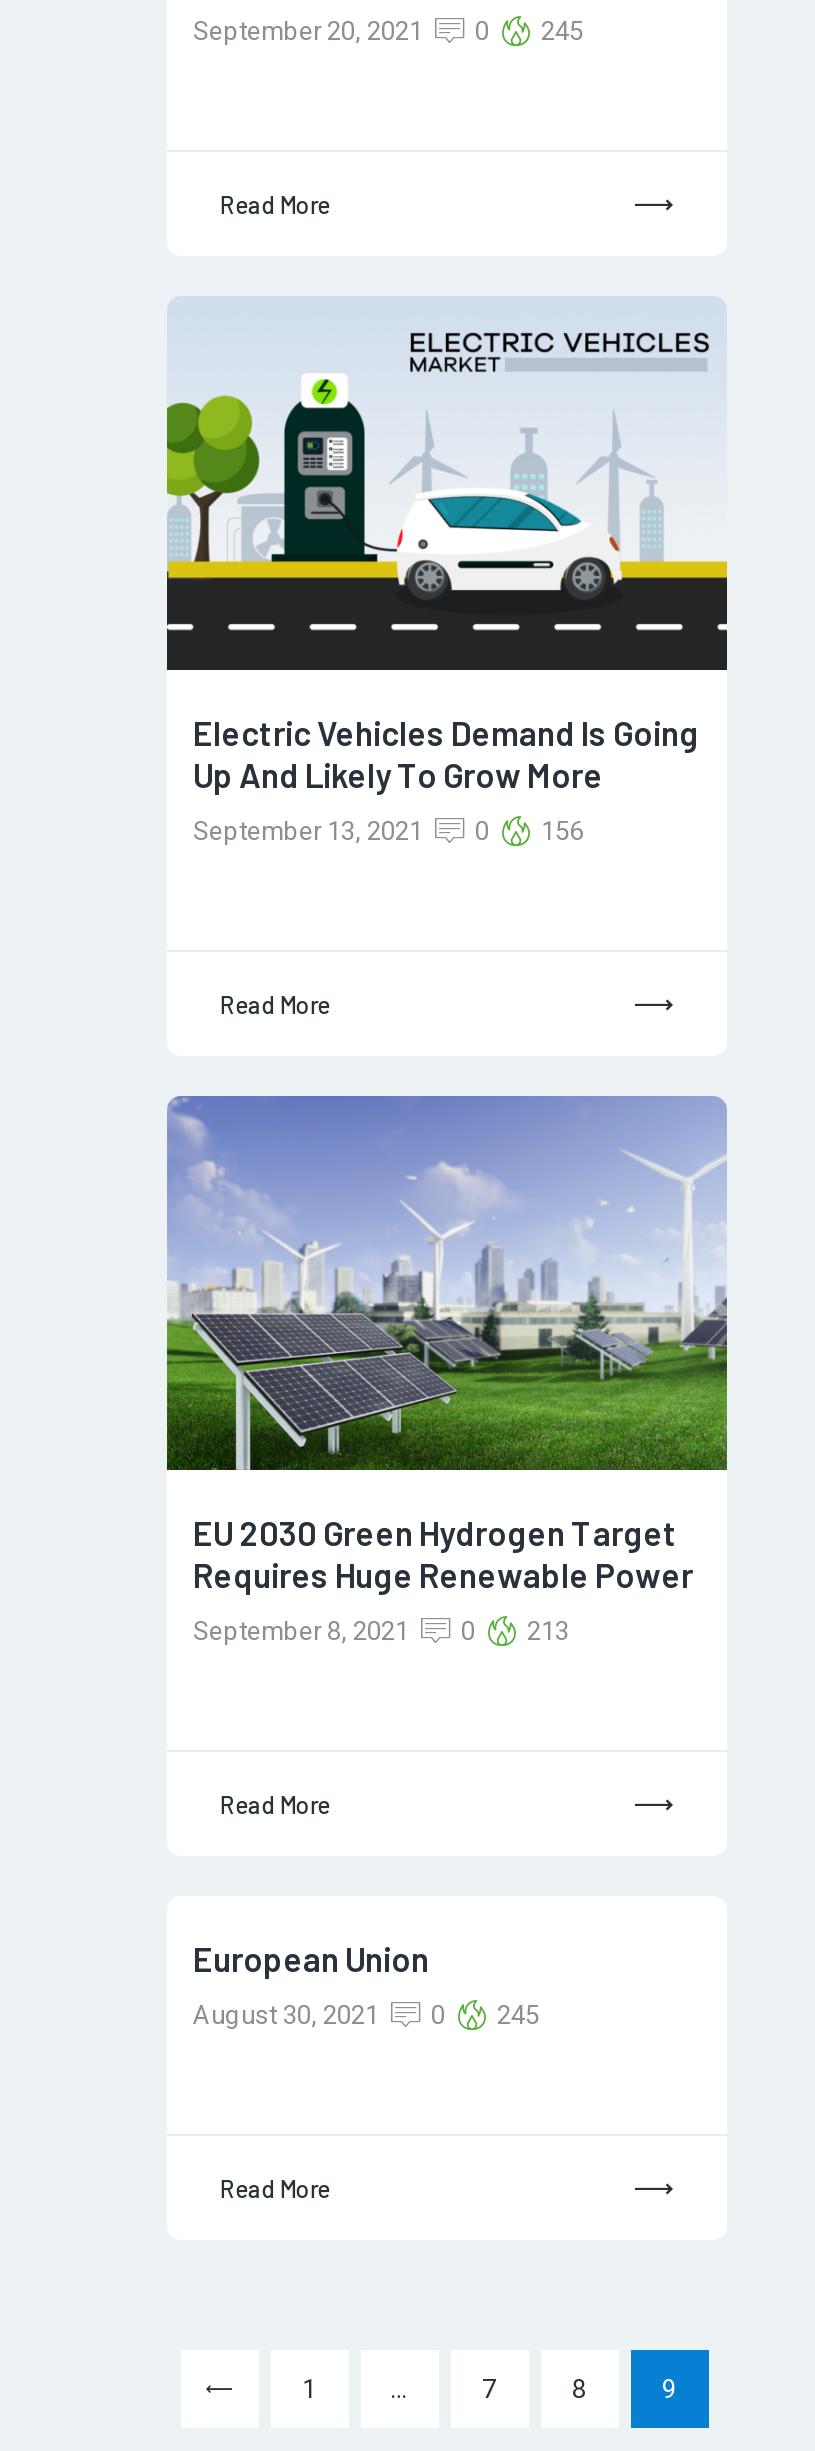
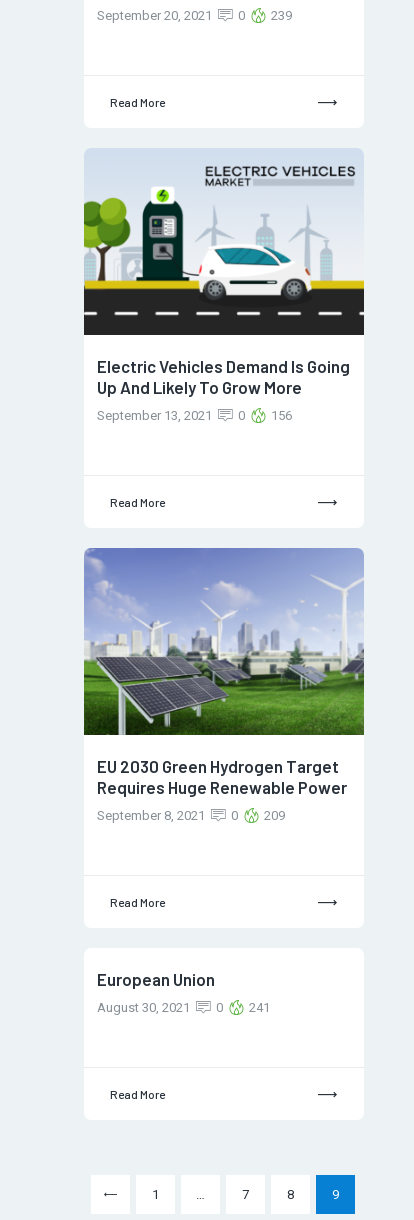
[193,16,583,46] September 20, 2021 0 245 -> [97,8,292,23] September 20, 2021 0 239
[193,1616,569,1646] September 8, 2021 0 213 -> [97,808,285,823] September 8, 2021 0 209
[193,2000,539,2030] August 30, 2021 0 245 -> [97,1000,270,1015] August 30, 2021 0 241

